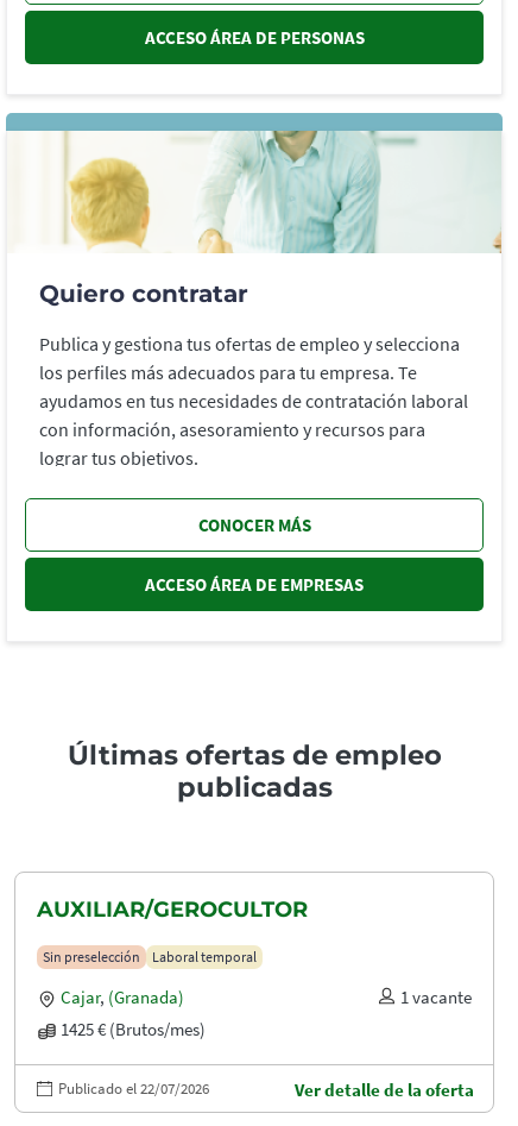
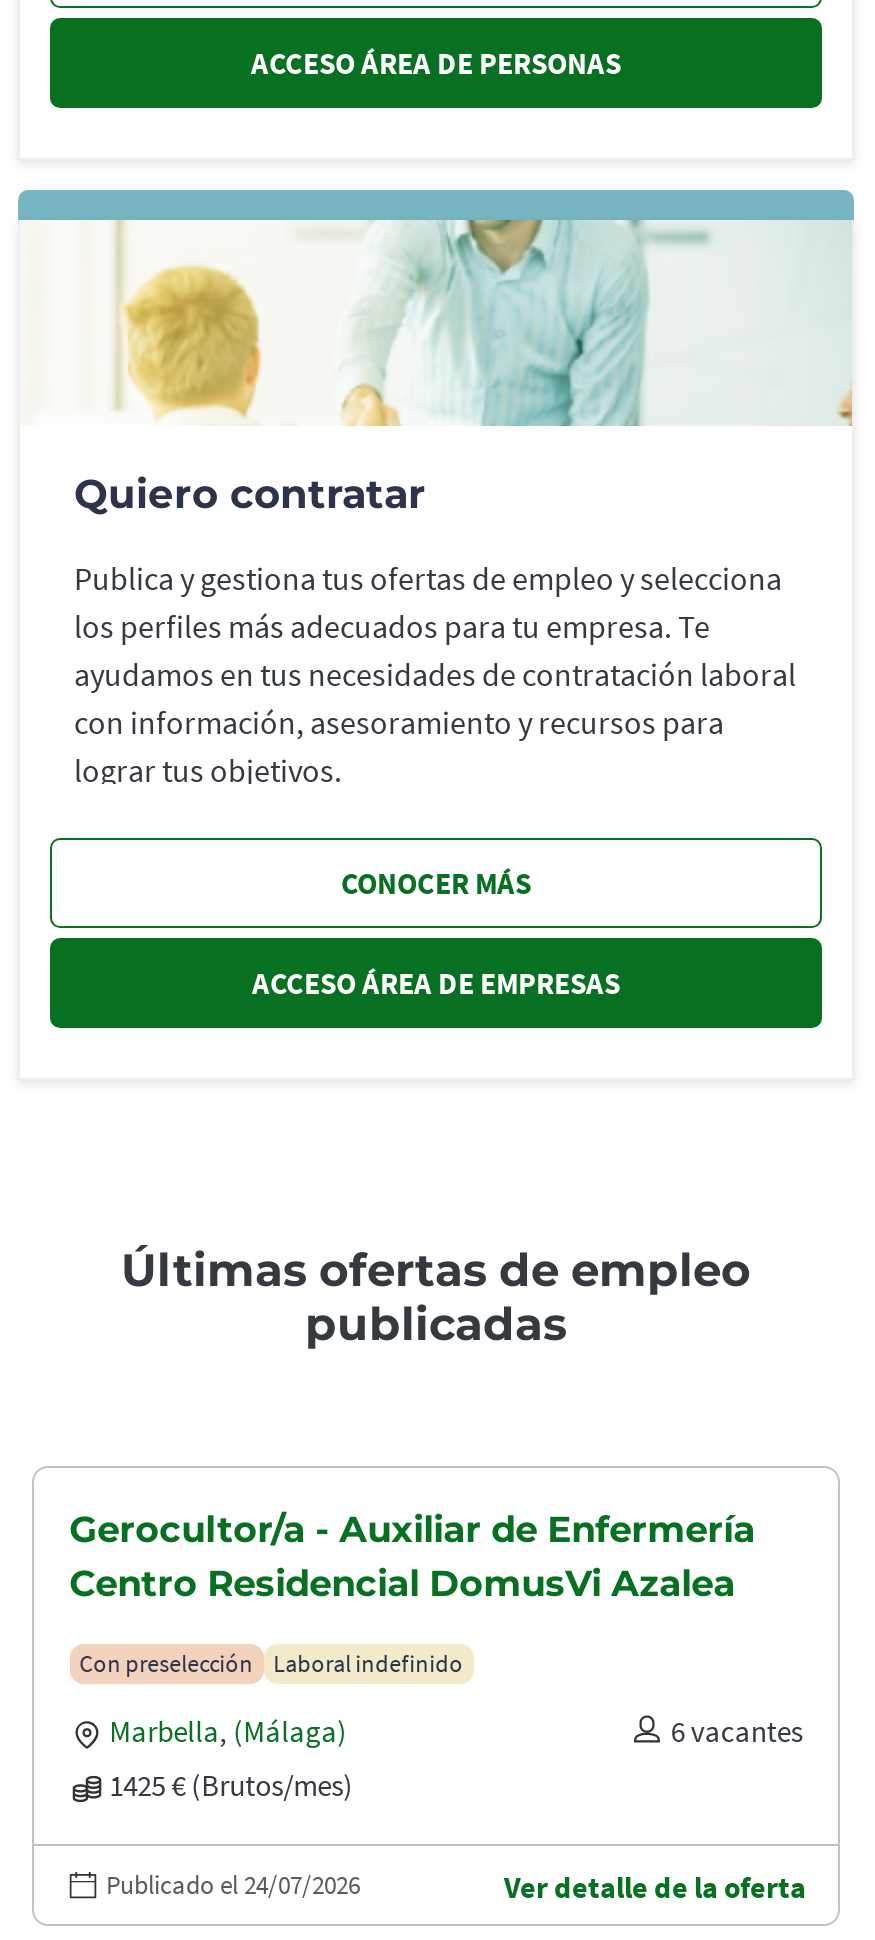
[36,896,307,922] AUXILIAR/GEROCULTOR -> [69,1507,755,1605] Gerocultor/a - Auxiliar de Enfermería | Centro Residencial DomusVi Azalea
[42,947,256,965] Sin preselección | Laboral temporal -> [79,1647,463,1677] Con preselección | Laboral indefinido
[60,985,472,1008] Cajar, (Granada) | 1 vacante -> [109,1711,803,1749] Marbella, (Málaga) | 6 vacantes
[58,1078,209,1098] Publicado el 22/07/2026 -> [106,1867,360,1901] Publicado el 24/07/2026

